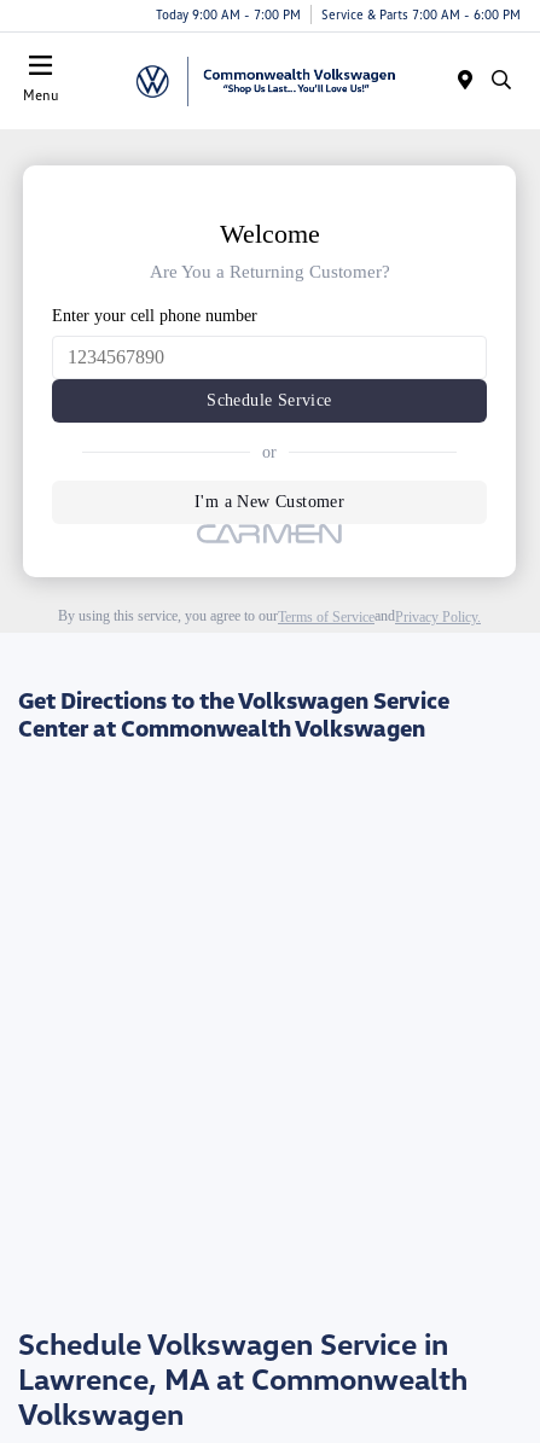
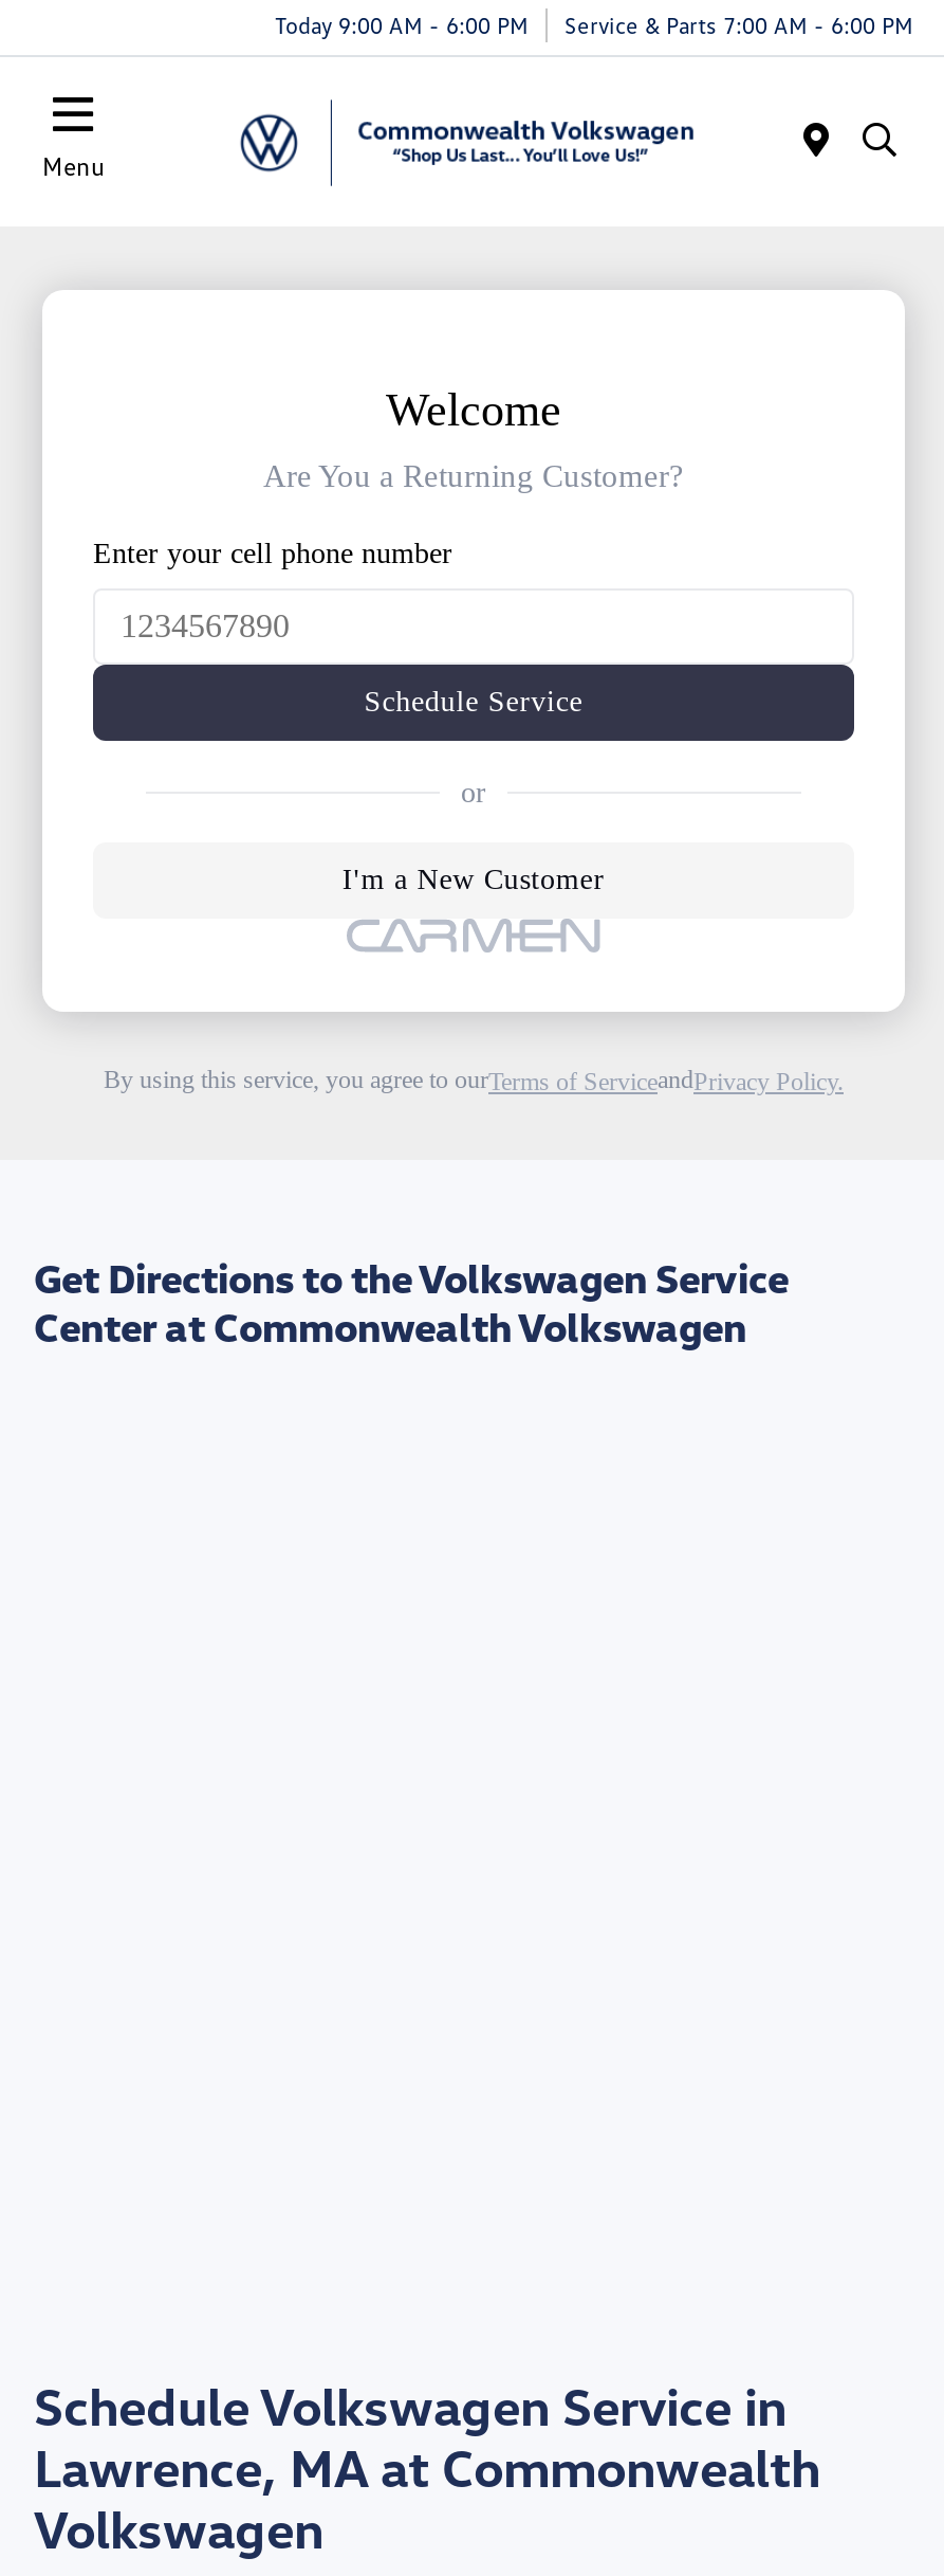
[156,5,521,21] Today 9:00 AM - 7:00 PM Service & Parts 7:00 AM - 6:00 PM -> [275,10,913,37] Today 9:00 AM - 6:00 PM Service & Parts 7:00 AM - 6:00 PM

